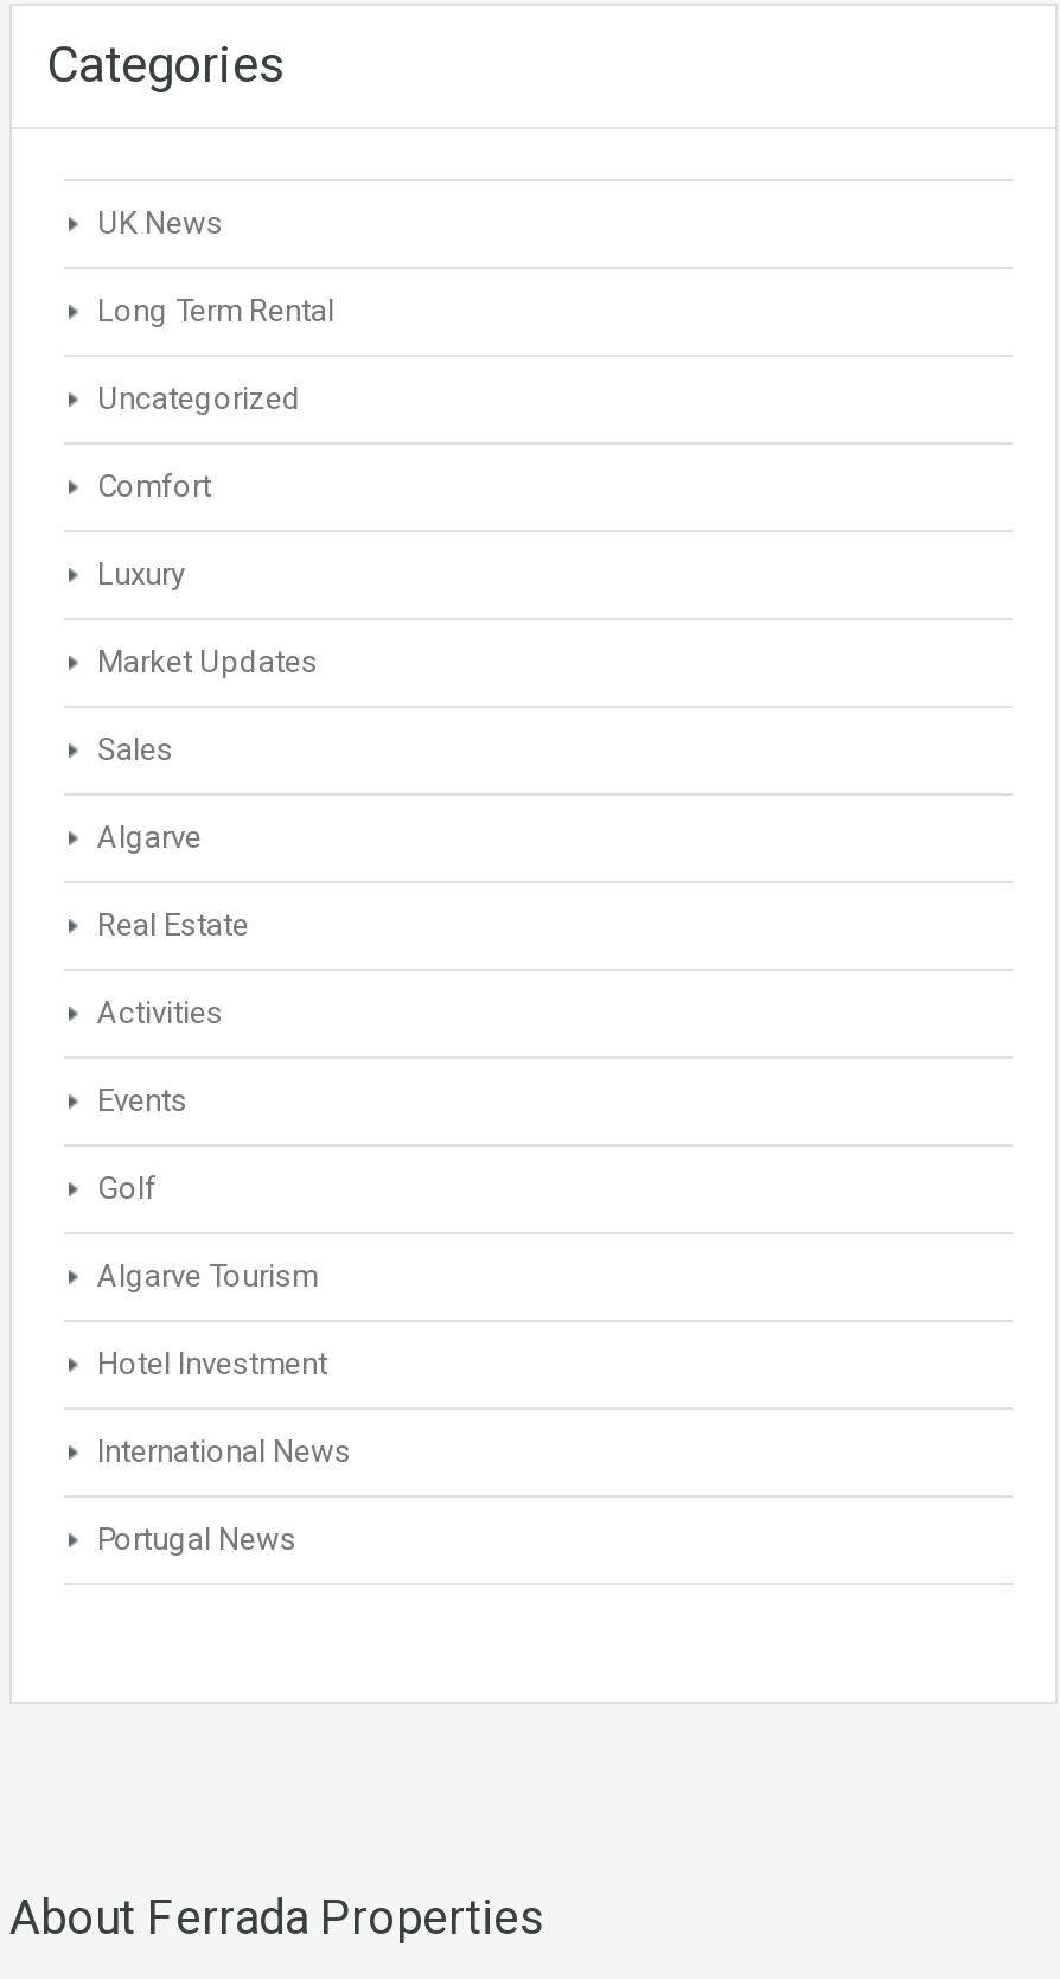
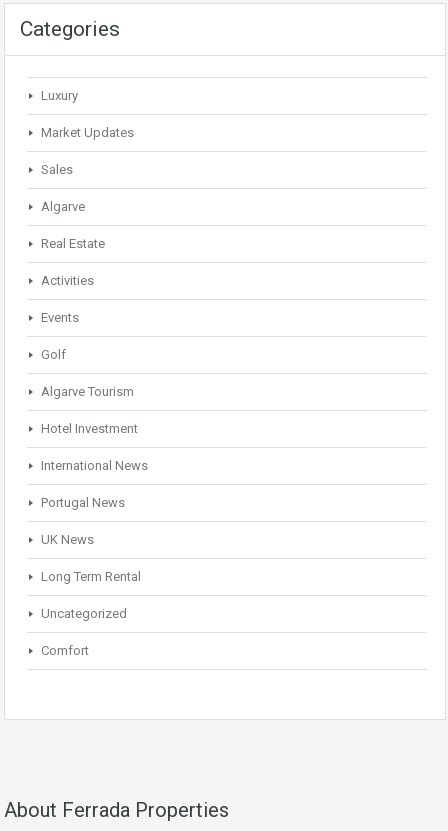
moved [97,204,334,503] -> [41,532,141,658]: UK News | Long Term Rental | Uncategorized | Comfort
moved [97,555,351,1556] -> [41,88,148,510]: Luxury | Market Updates | Sales | ... | International News | Portugal News

